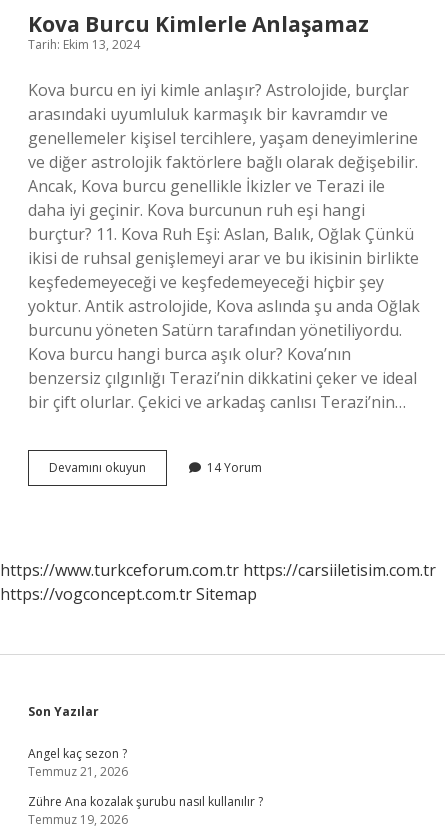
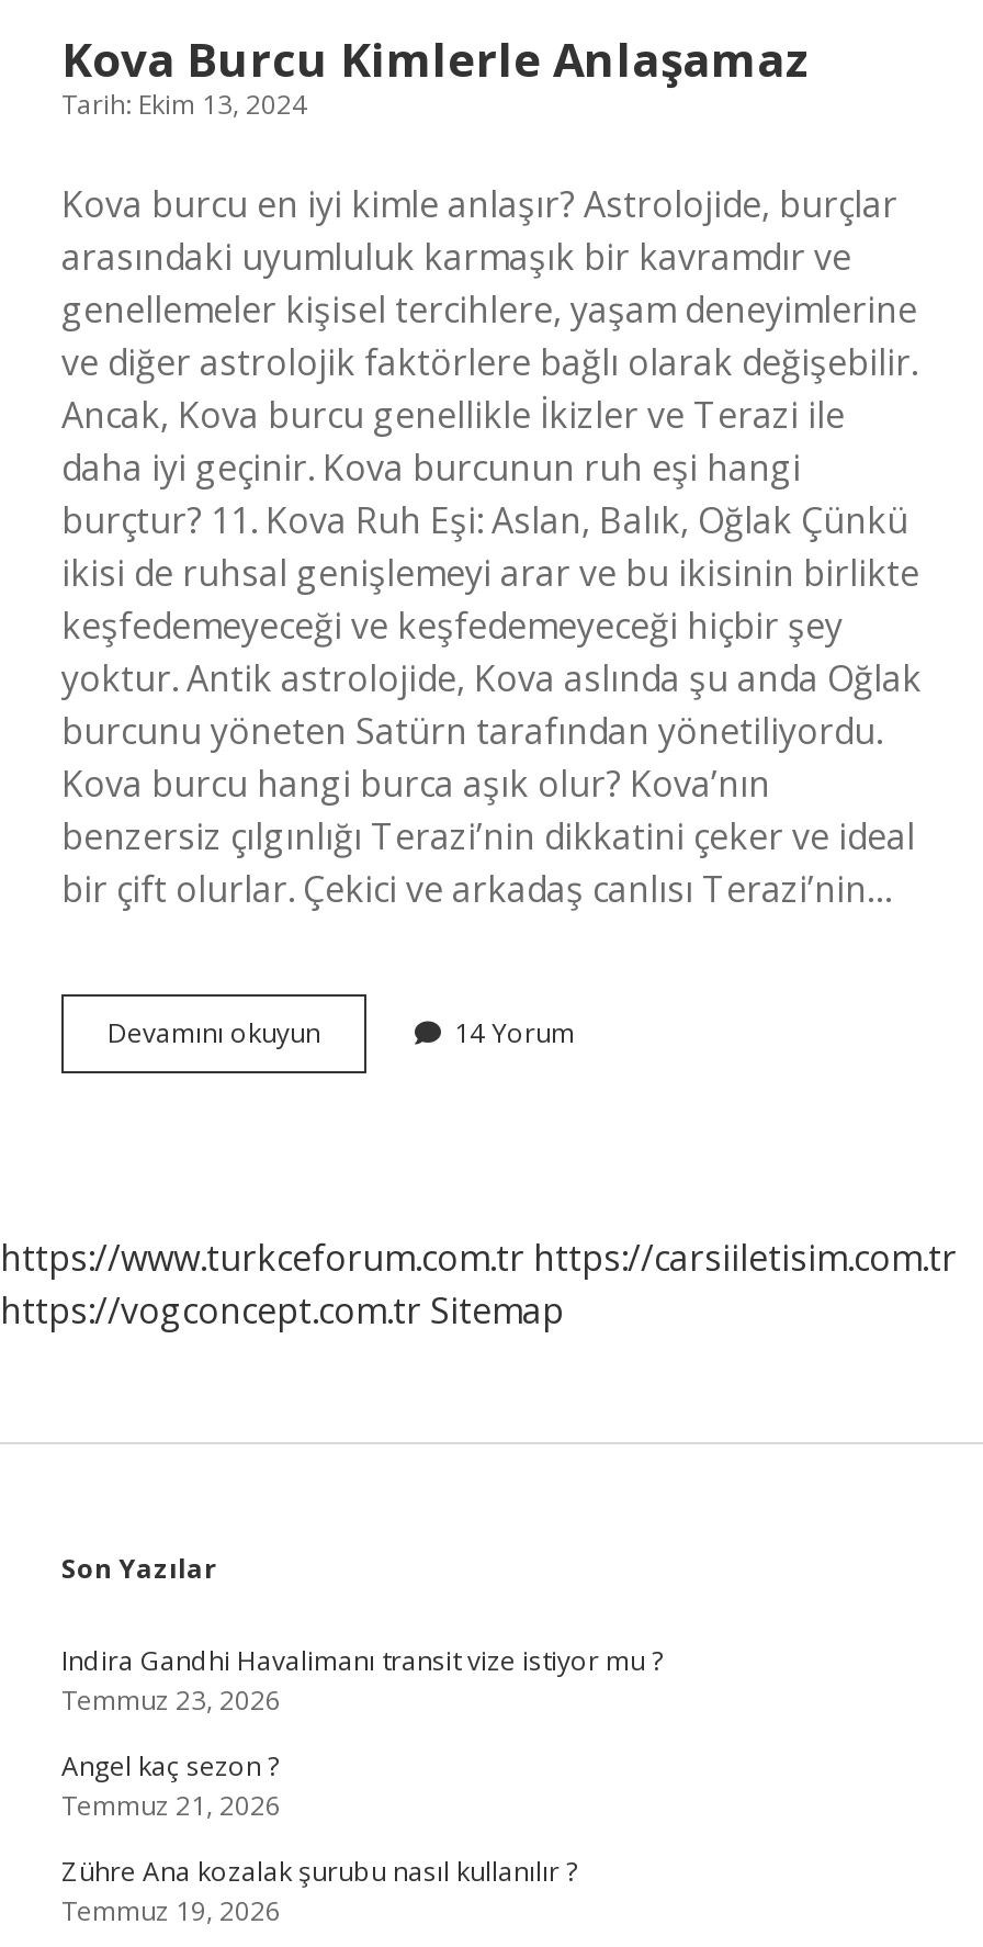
none -> [61,1642,663,1719] Indira Gandhi Havalimanı transit vize istiyor mu ? | Temmuz 23, 2026

